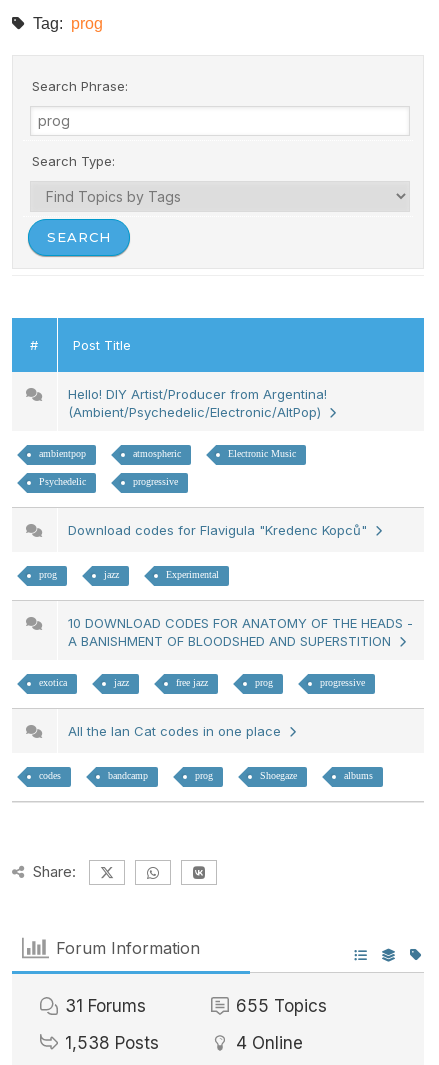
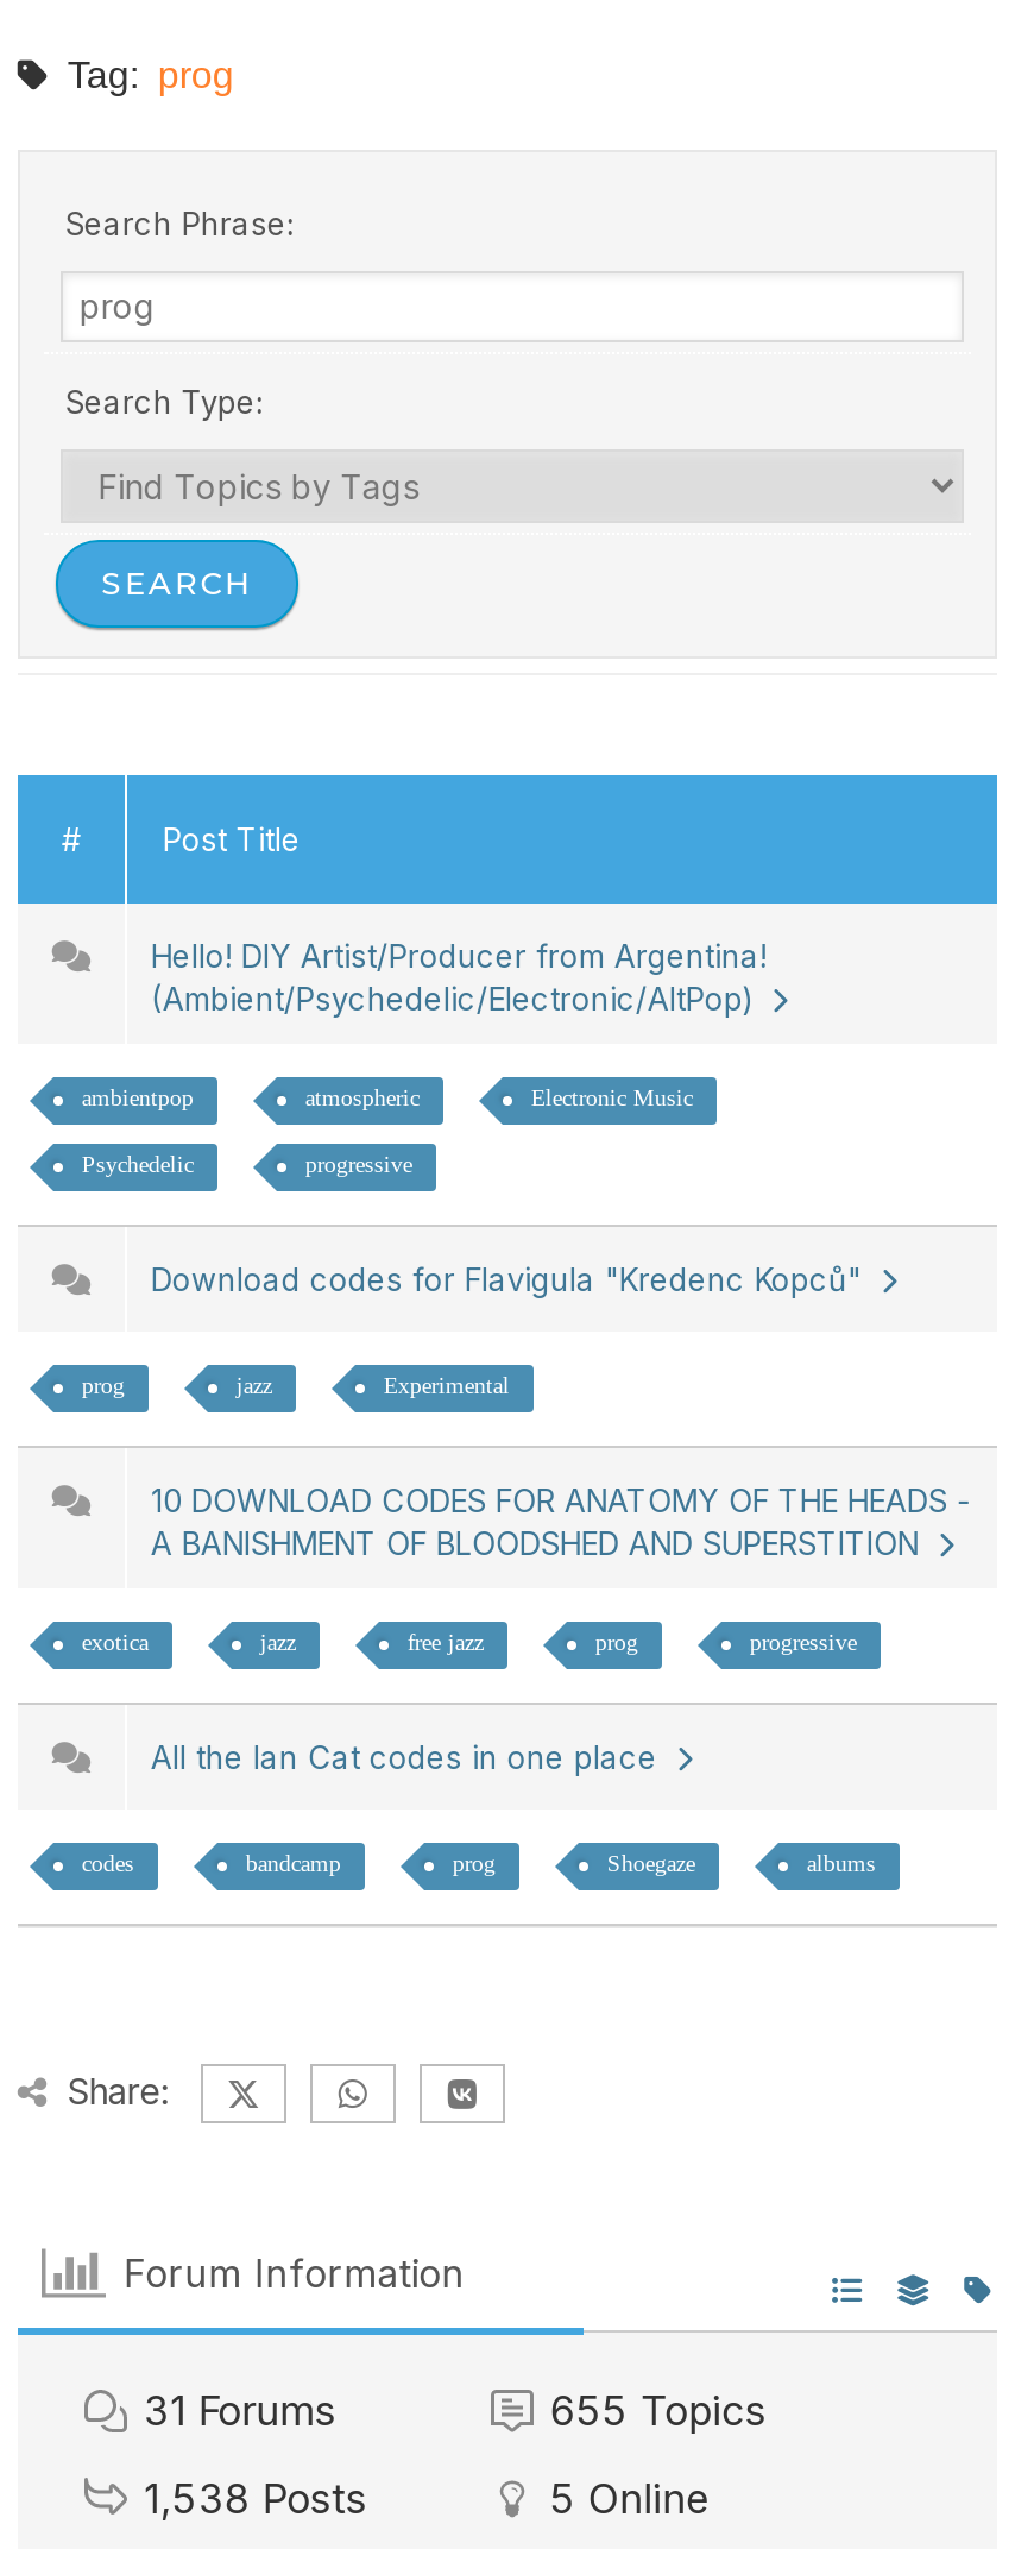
[236,1032,303,1052] 4 Online -> [550,2474,709,2522] 5 Online

